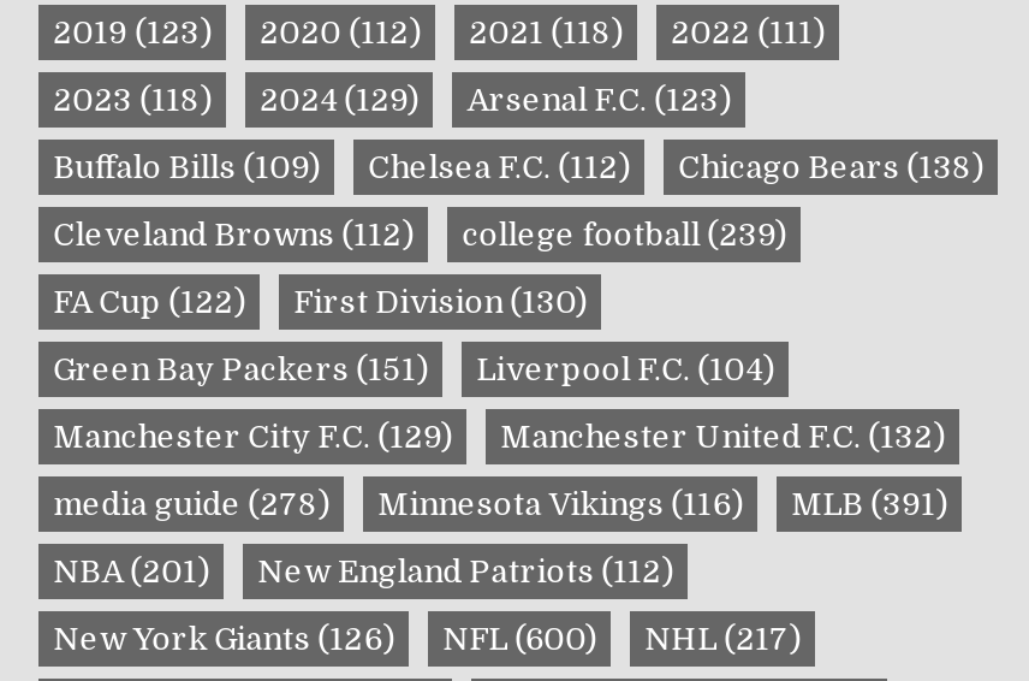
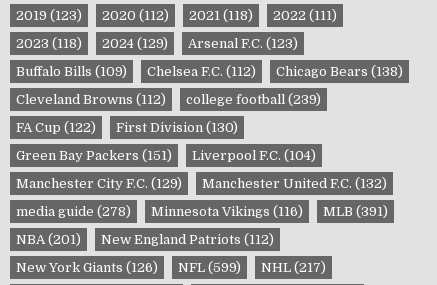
[53,620,801,656] New York Giants (126) NFL (600) NHL (217) -> [16,260,326,275] New York Giants (126) NFL (599) NHL (217)

